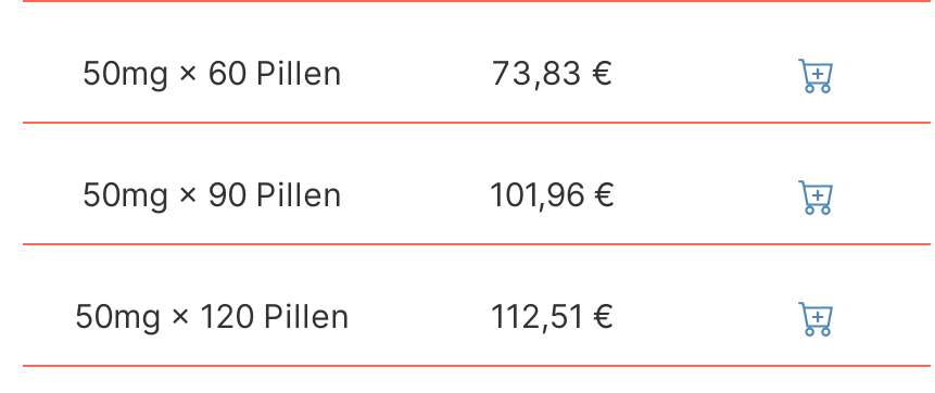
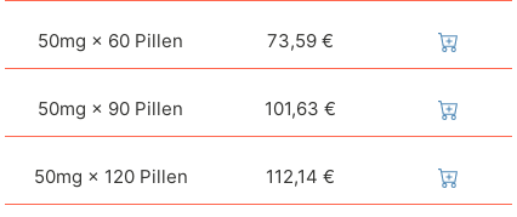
[491,53,613,94] 73,83 € -> [267,30,334,53] 73,59 €
[489,175,615,216] 101,96 € -> [265,98,337,121] 101,63 €
[490,296,614,338] 112,51 € -> [266,165,335,189] 112,14 €

